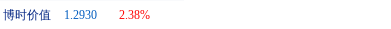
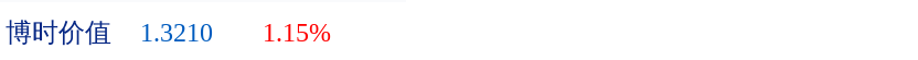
[63,8,96,22] 1.2930 -> [140,17,213,48] 1.3210
[119,8,150,22] 2.38% -> [263,17,331,48] 1.15%

